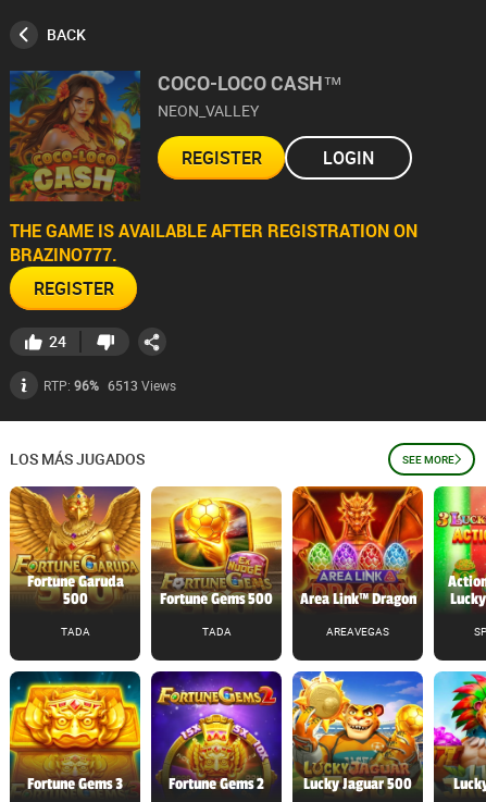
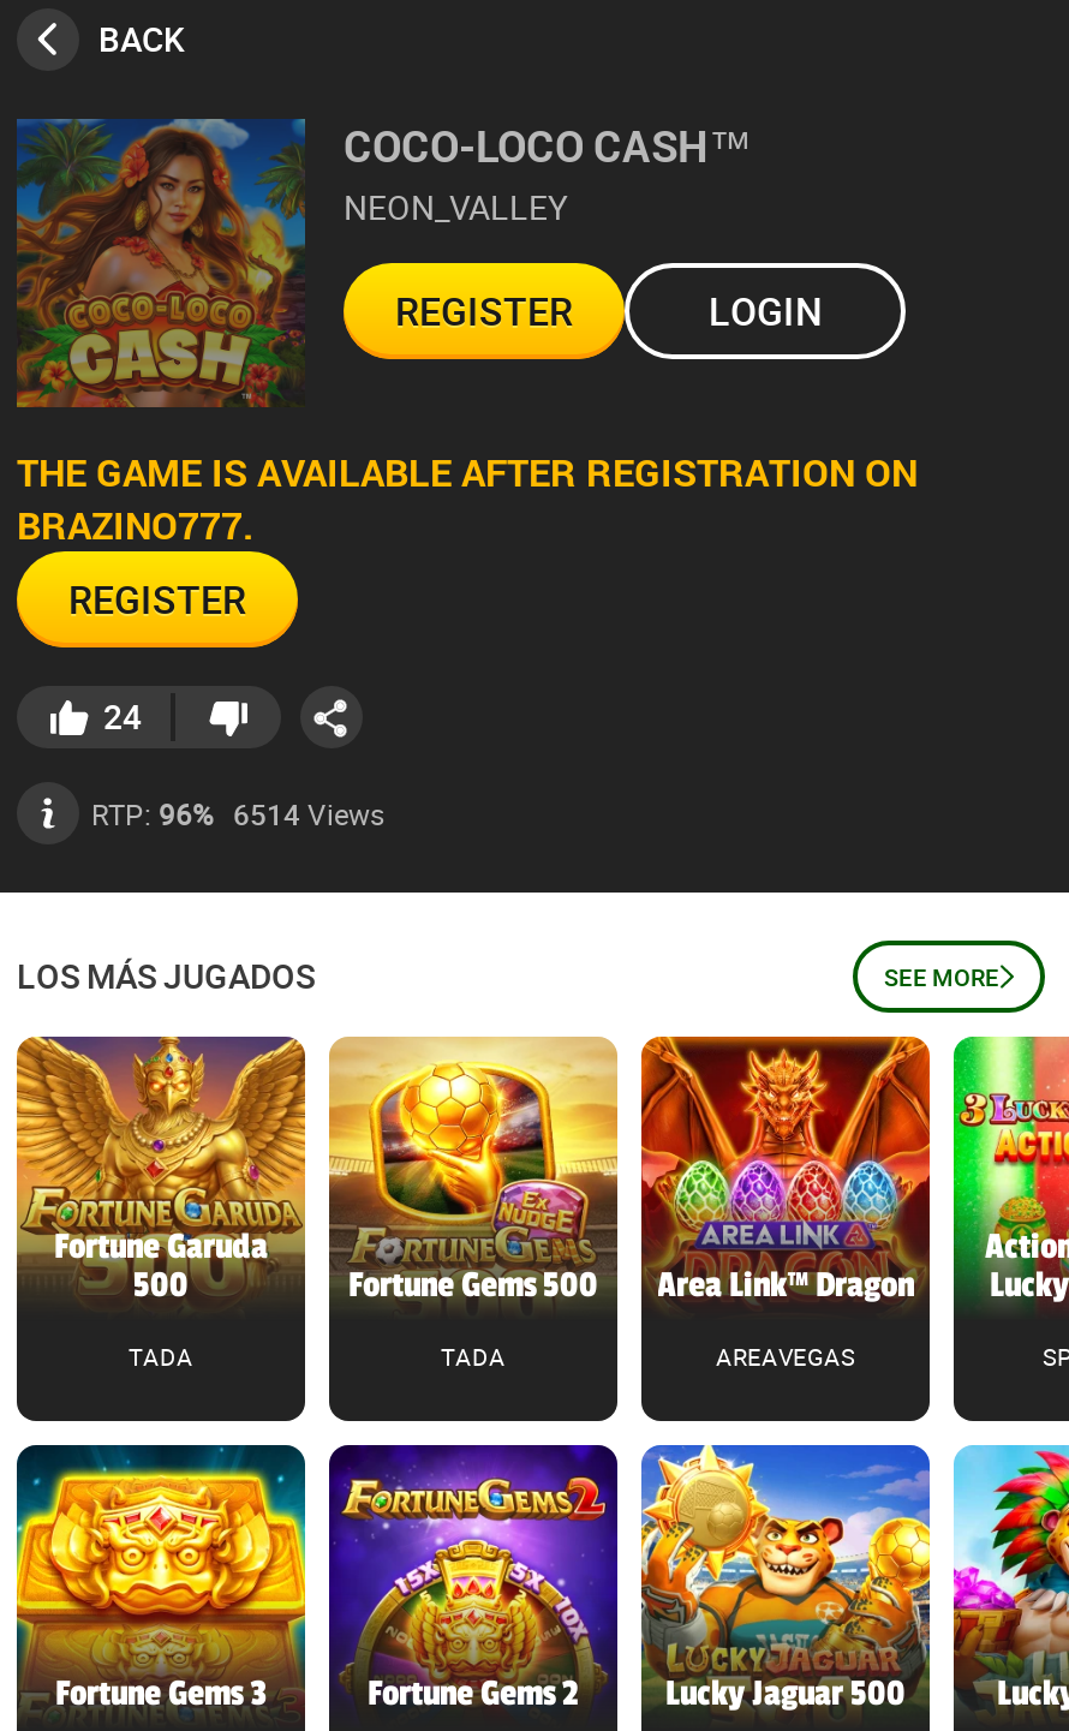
[43,376,176,394] RTP: 96% 6513 Views -> [91,793,384,832] RTP: 96% 6514 Views

